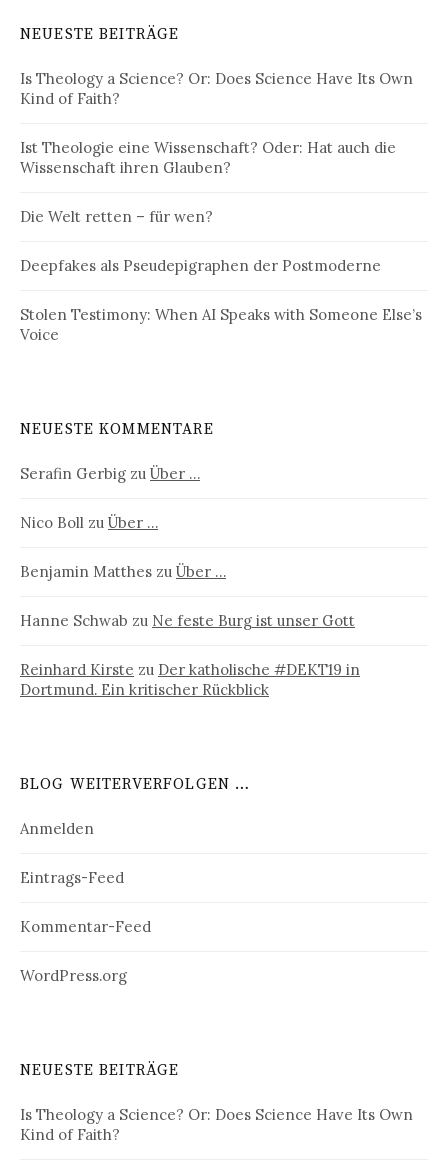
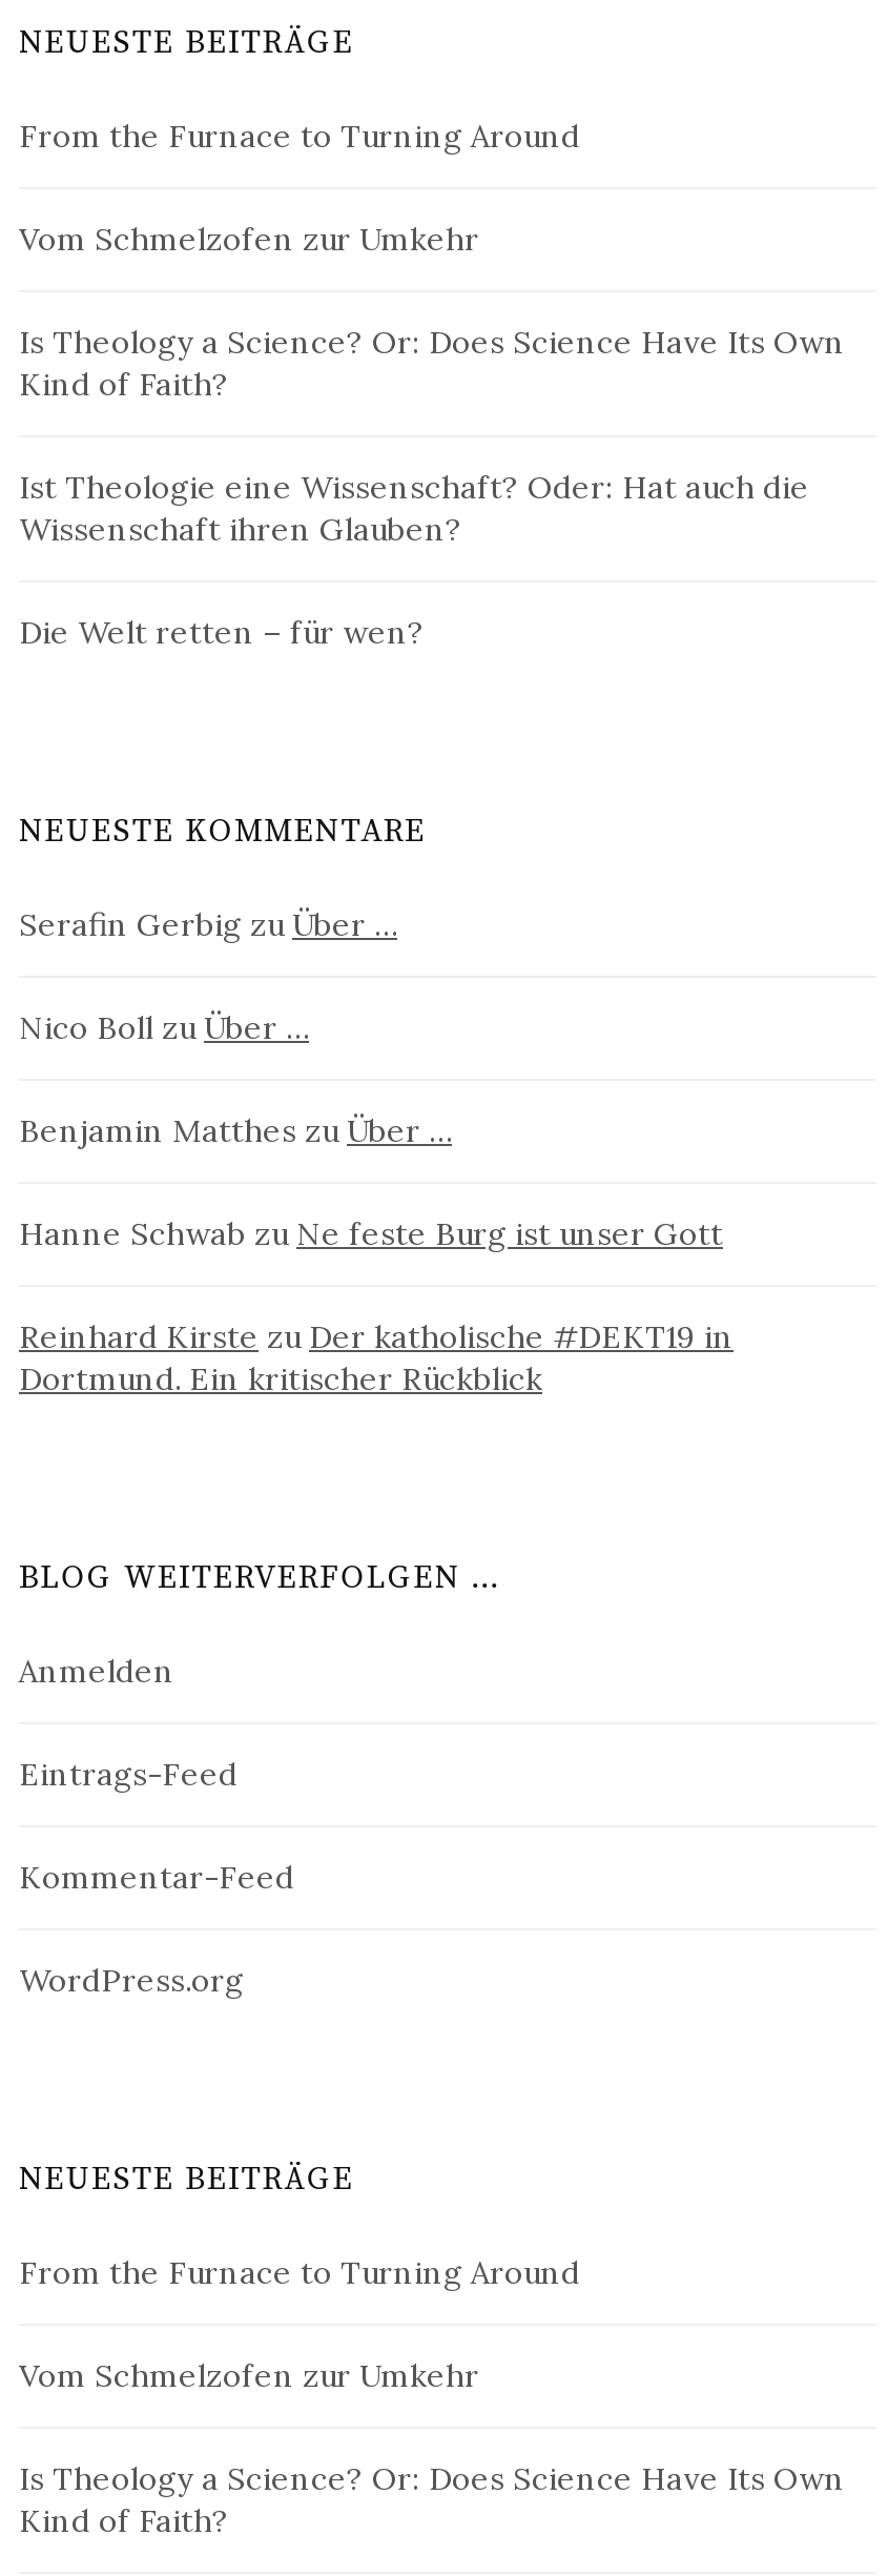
none -> [19,115,580,258] From the Furnace to Turning Around | Vom Schmelzofen zur Umkehr
moved [20,69,413,226] -> [19,321,845,651]: Is Theology a Science? Or: Does Science Have Its Own | Kind of Faith? | Ist Theologie eine Wissenschaft? Oder: Hat auch die | Wissenschaft ihren Glauben? | Die Welt retten – für wen?
[20,256,422,344] Deepfakes als Pseudepigraphen der Postmoderne | Stolen Testimony: When AI Speaks with Someone Else’s | Voice -> none
moved [20,420,360,1080] -> [19,811,734,2199]: NEUESTE KOMMENTARE | Serafin Gerbig zu Über … | Nico Boll zu Über … | ... | WordPress.org | NEUESTE BEITRÄGE
none -> [19,2252,580,2395] From the Furnace to Turning Around | Vom Schmelzofen zur Umkehr

